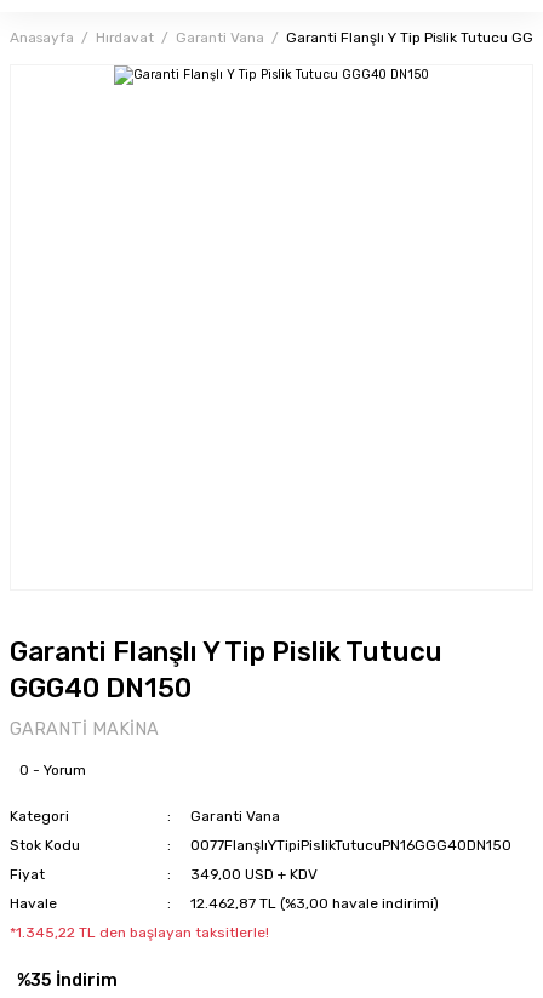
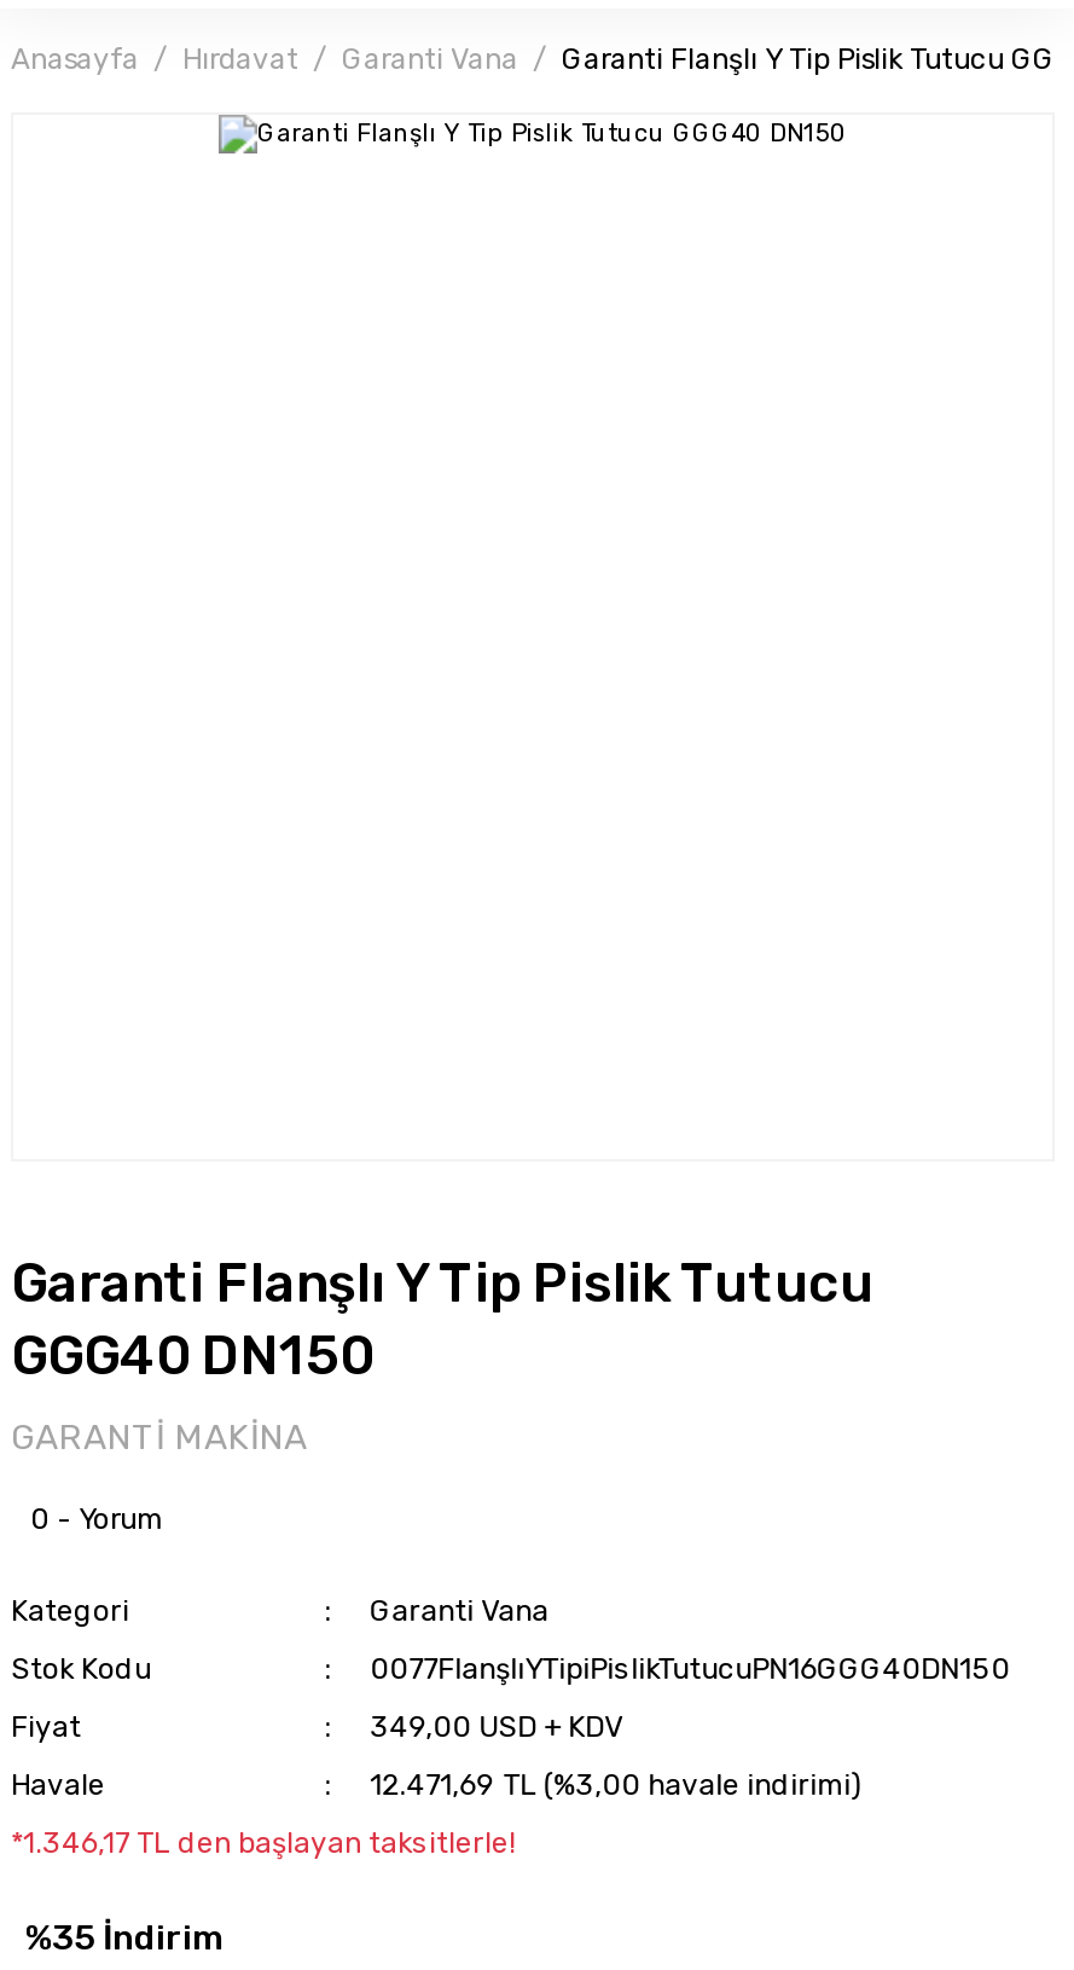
[190,895,438,912] 12.462,87 TL (%3,00 havale indirimi) -> [370,1768,860,1802] 12.471,69 TL (%3,00 havale indirimi)
[10,924,269,941] *1.345,22 TL den başlayan taksitlerle! -> [11,1826,516,1860] *1.346,17 TL den başlayan taksitlerle!

